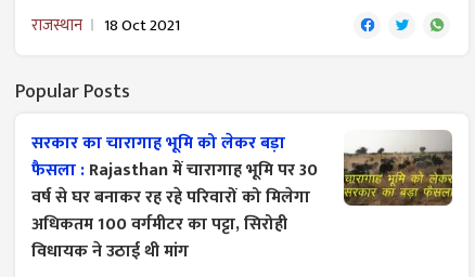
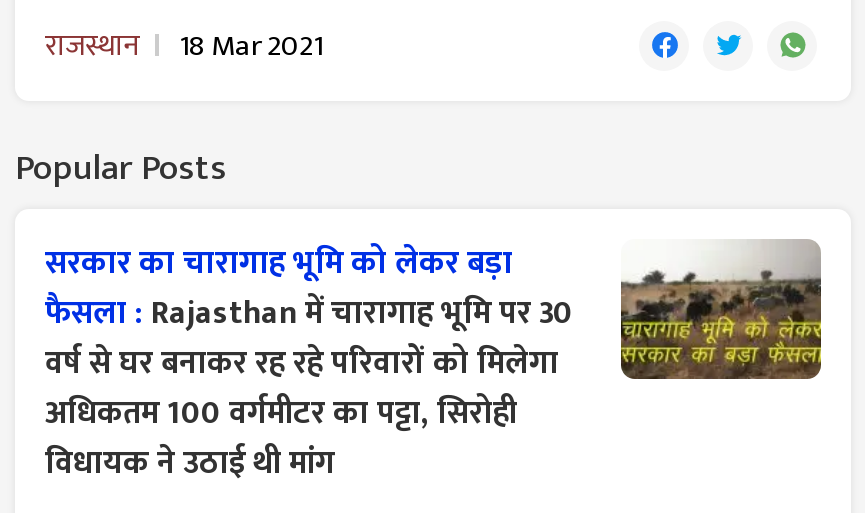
[31,12,180,39] राजस्थान 18 Oct 2021 -> [45,21,323,71] राजस्थान 18 Mar 2021

